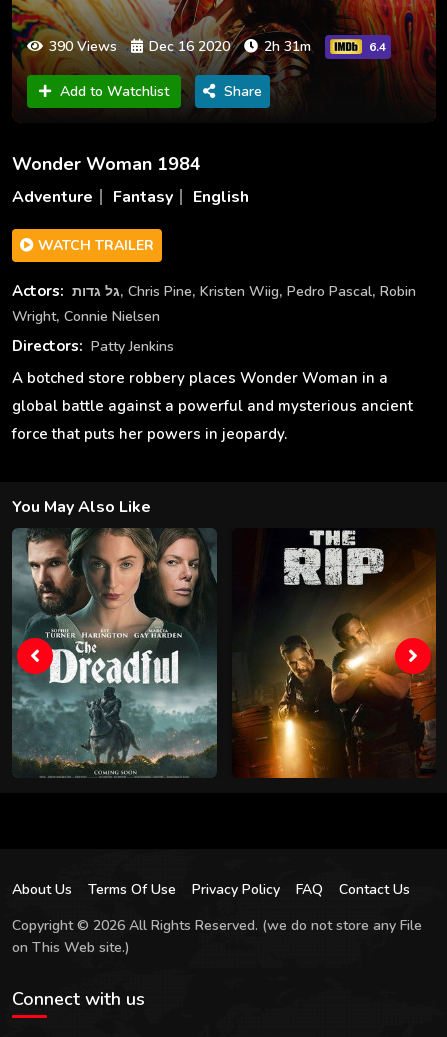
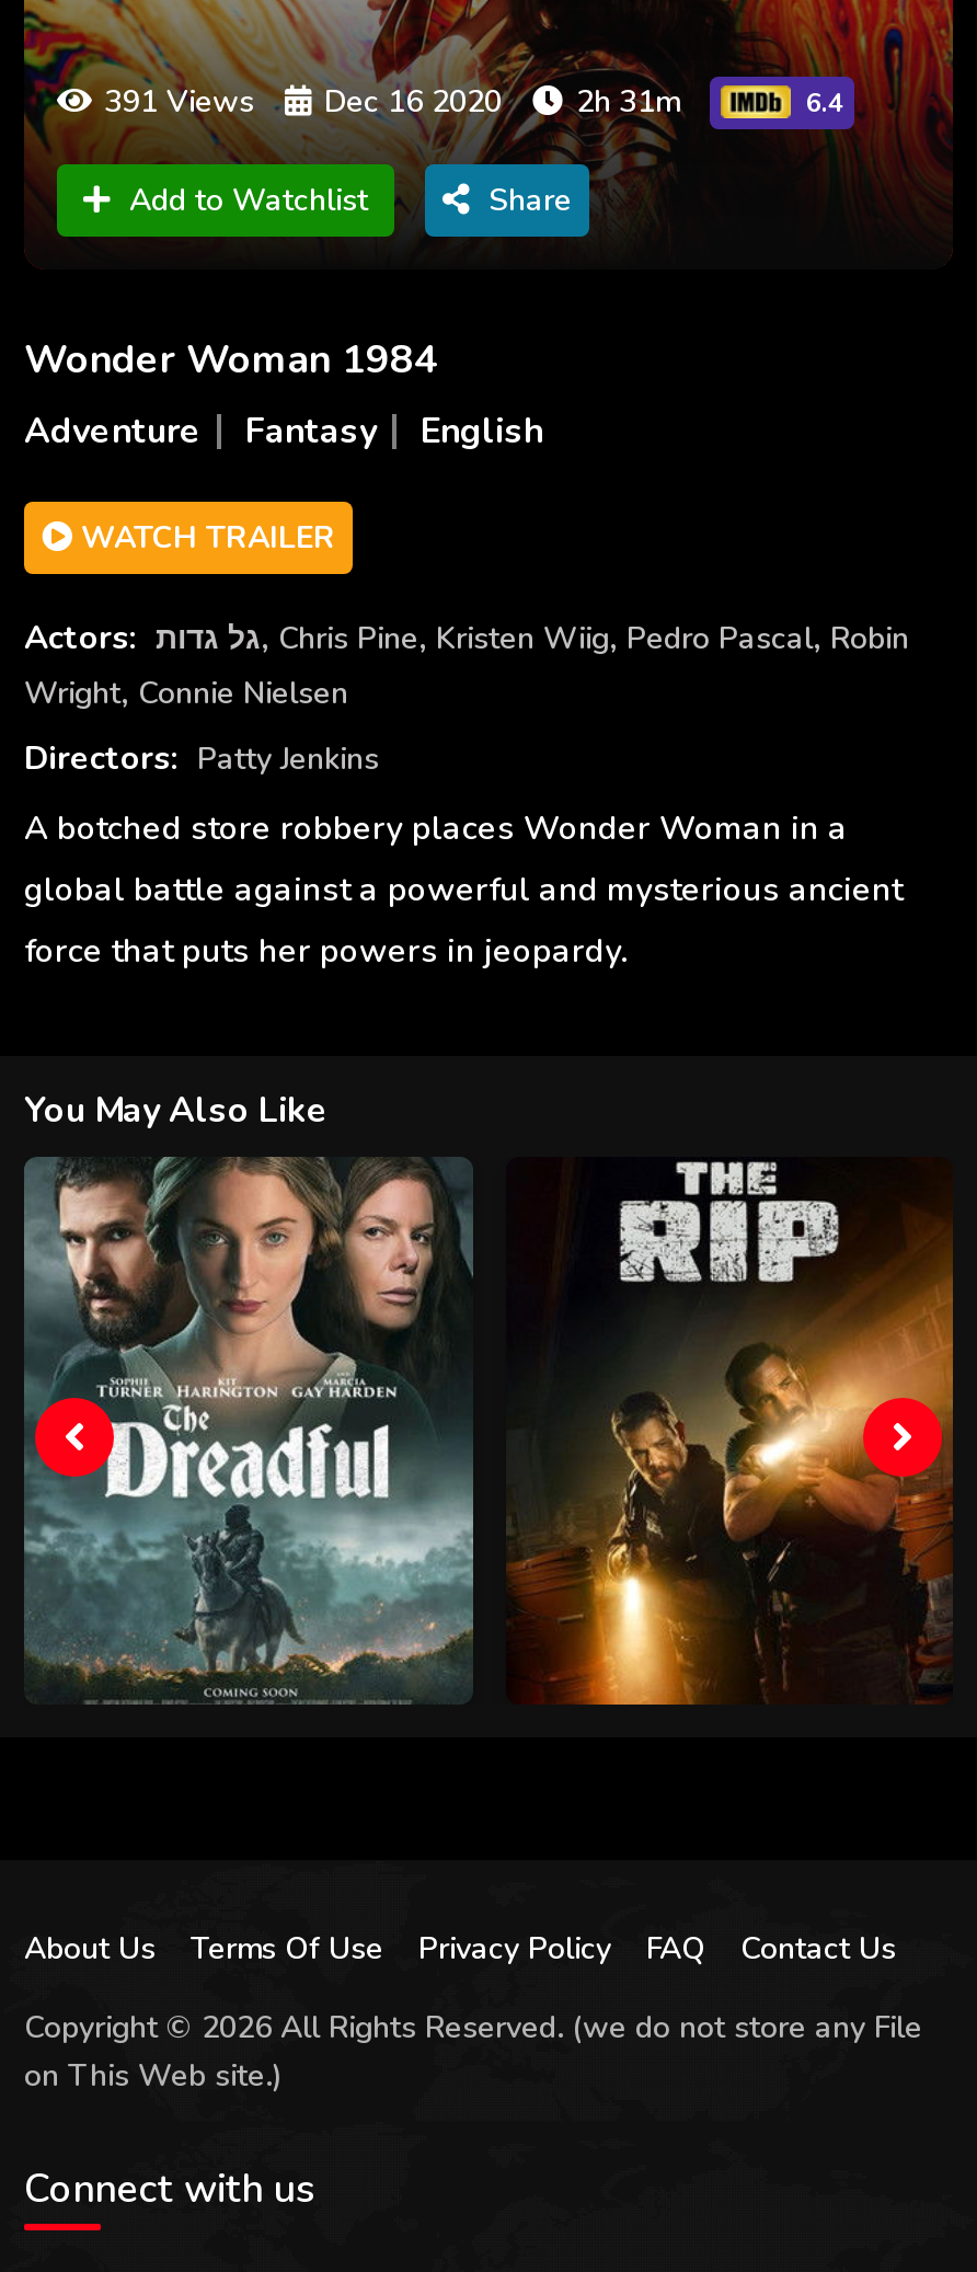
[49,37,311,56] 390 Views Dec 16 2020 2h 31m -> [105,80,679,122] 391 Views Dec 16 2020 2h 31m

